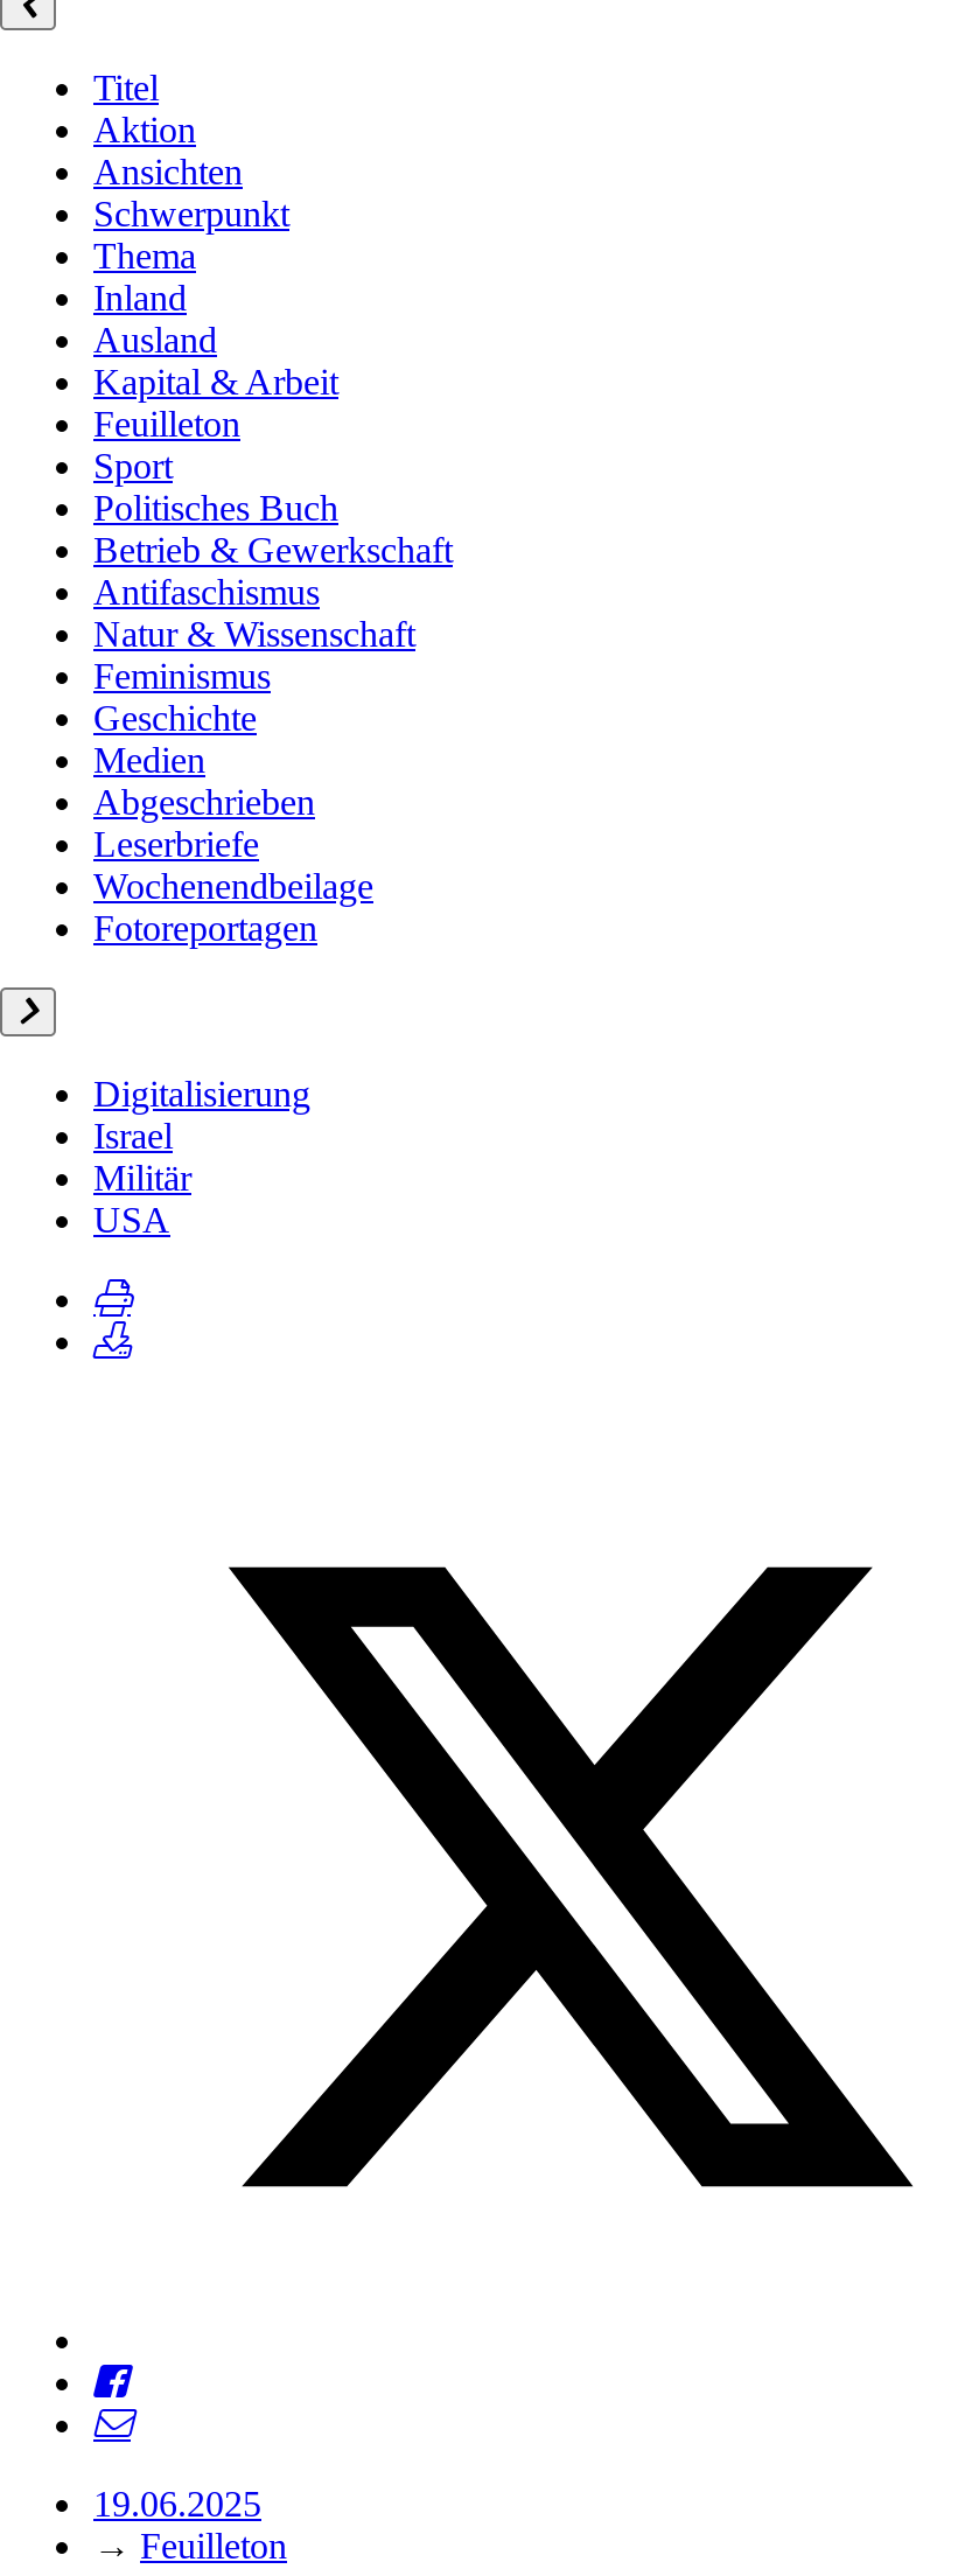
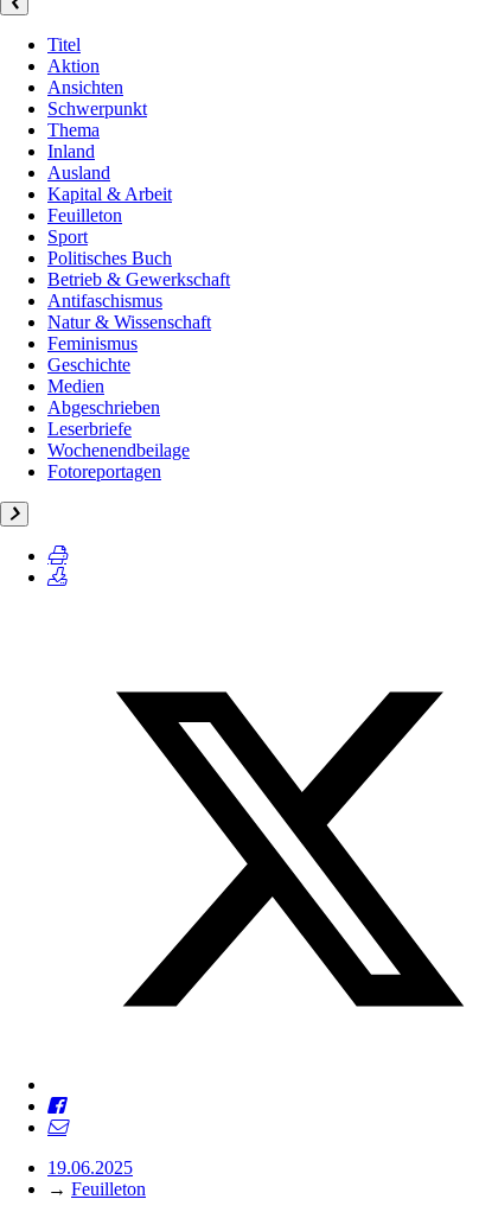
[93,1074,310,1240] Digitalisierung | Israel | Militär | USA -> none

